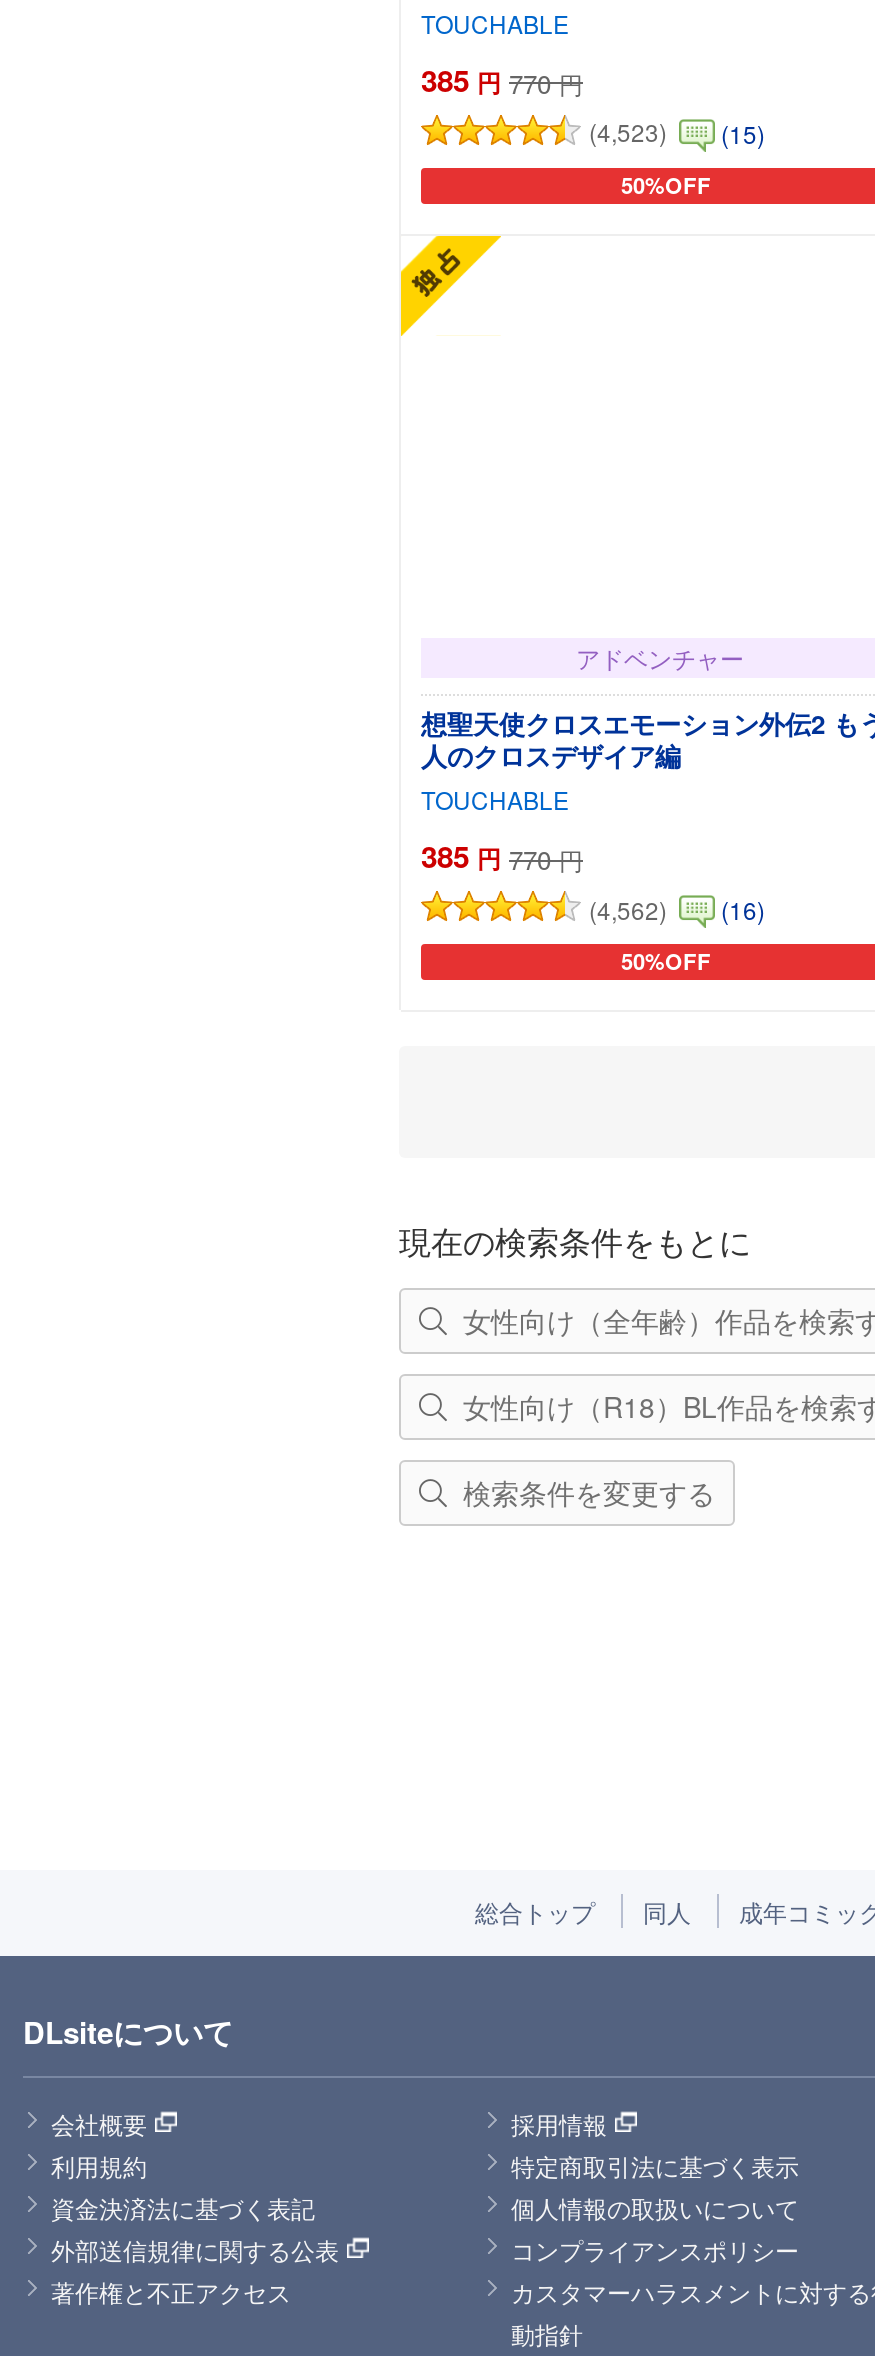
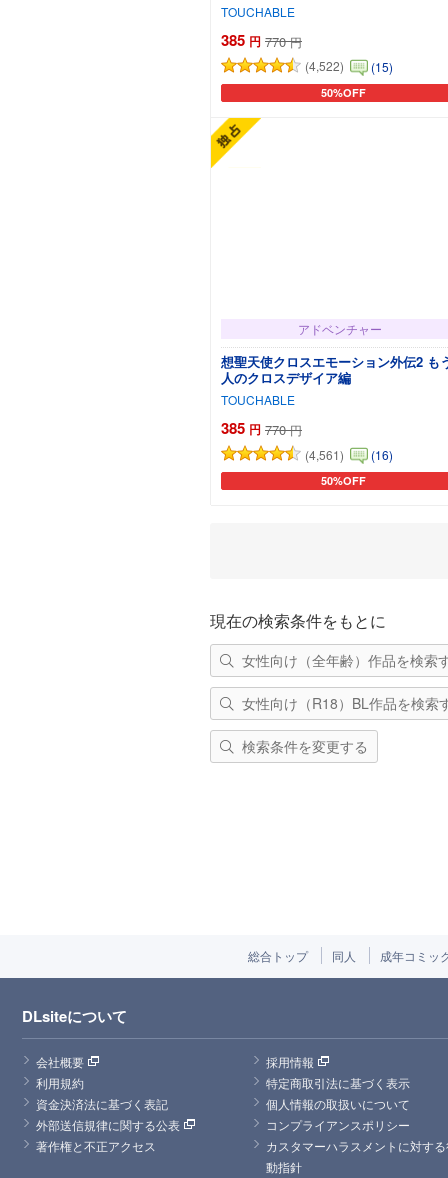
[589,114,765,149] (4,523) (15) -> [305,57,393,75] (4,522) (15)
[589,892,765,927] (4,562) (16) -> [305,446,393,463] (4,561) (16)

